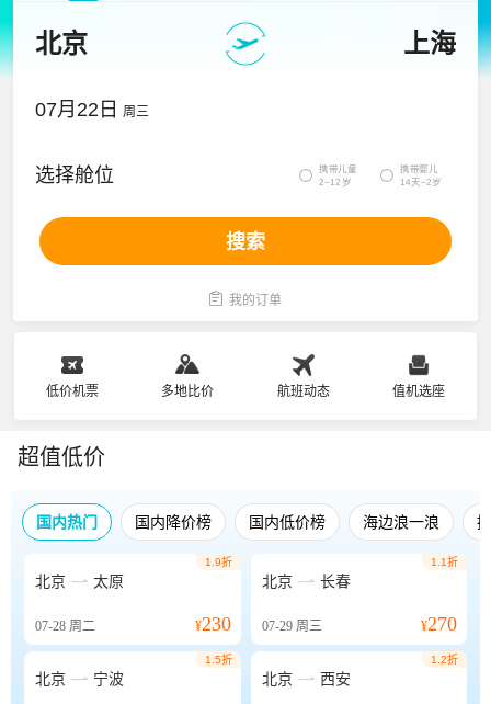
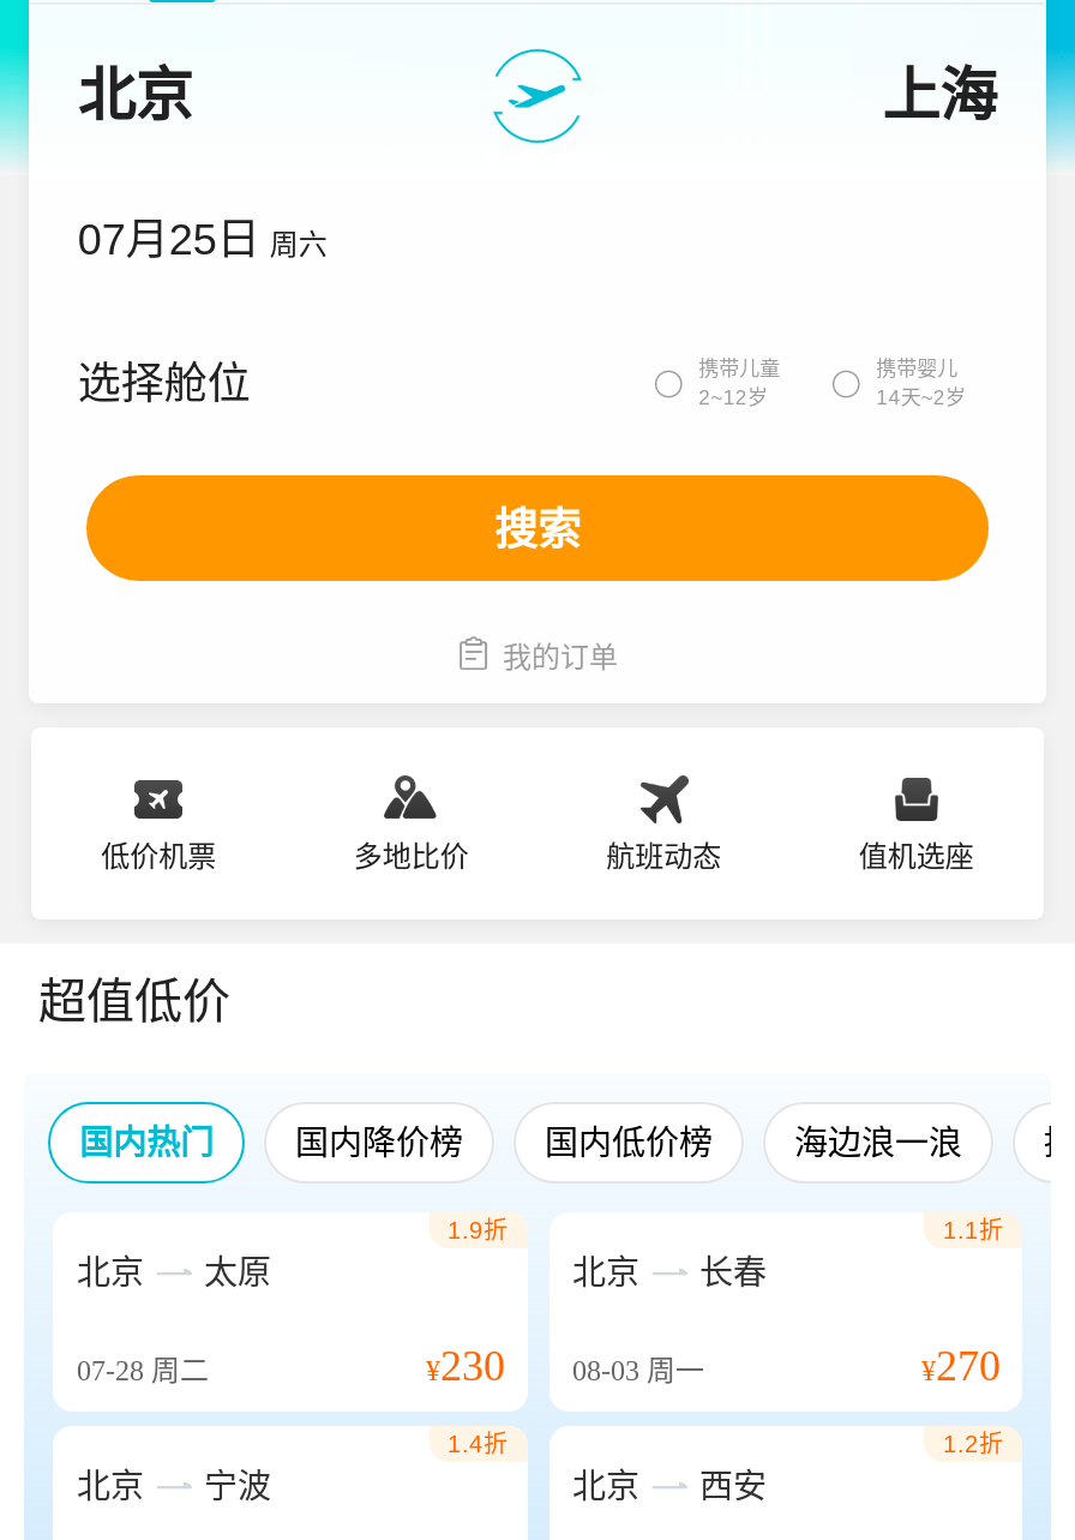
[35,99,149,121] 07月22日 周三 -> [78,216,327,264] 07月25日 周六
[195,613,322,635] ¥230 07-29周三 -> [426,1342,704,1390] ¥230 08-03周一
[204,654,232,666] 1.5折 -> [448,1431,508,1457] 1.4折

